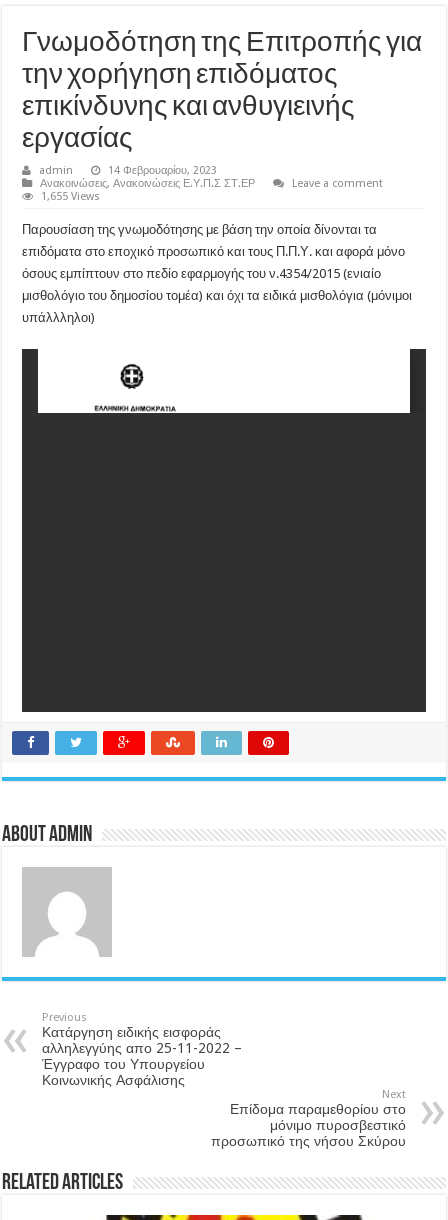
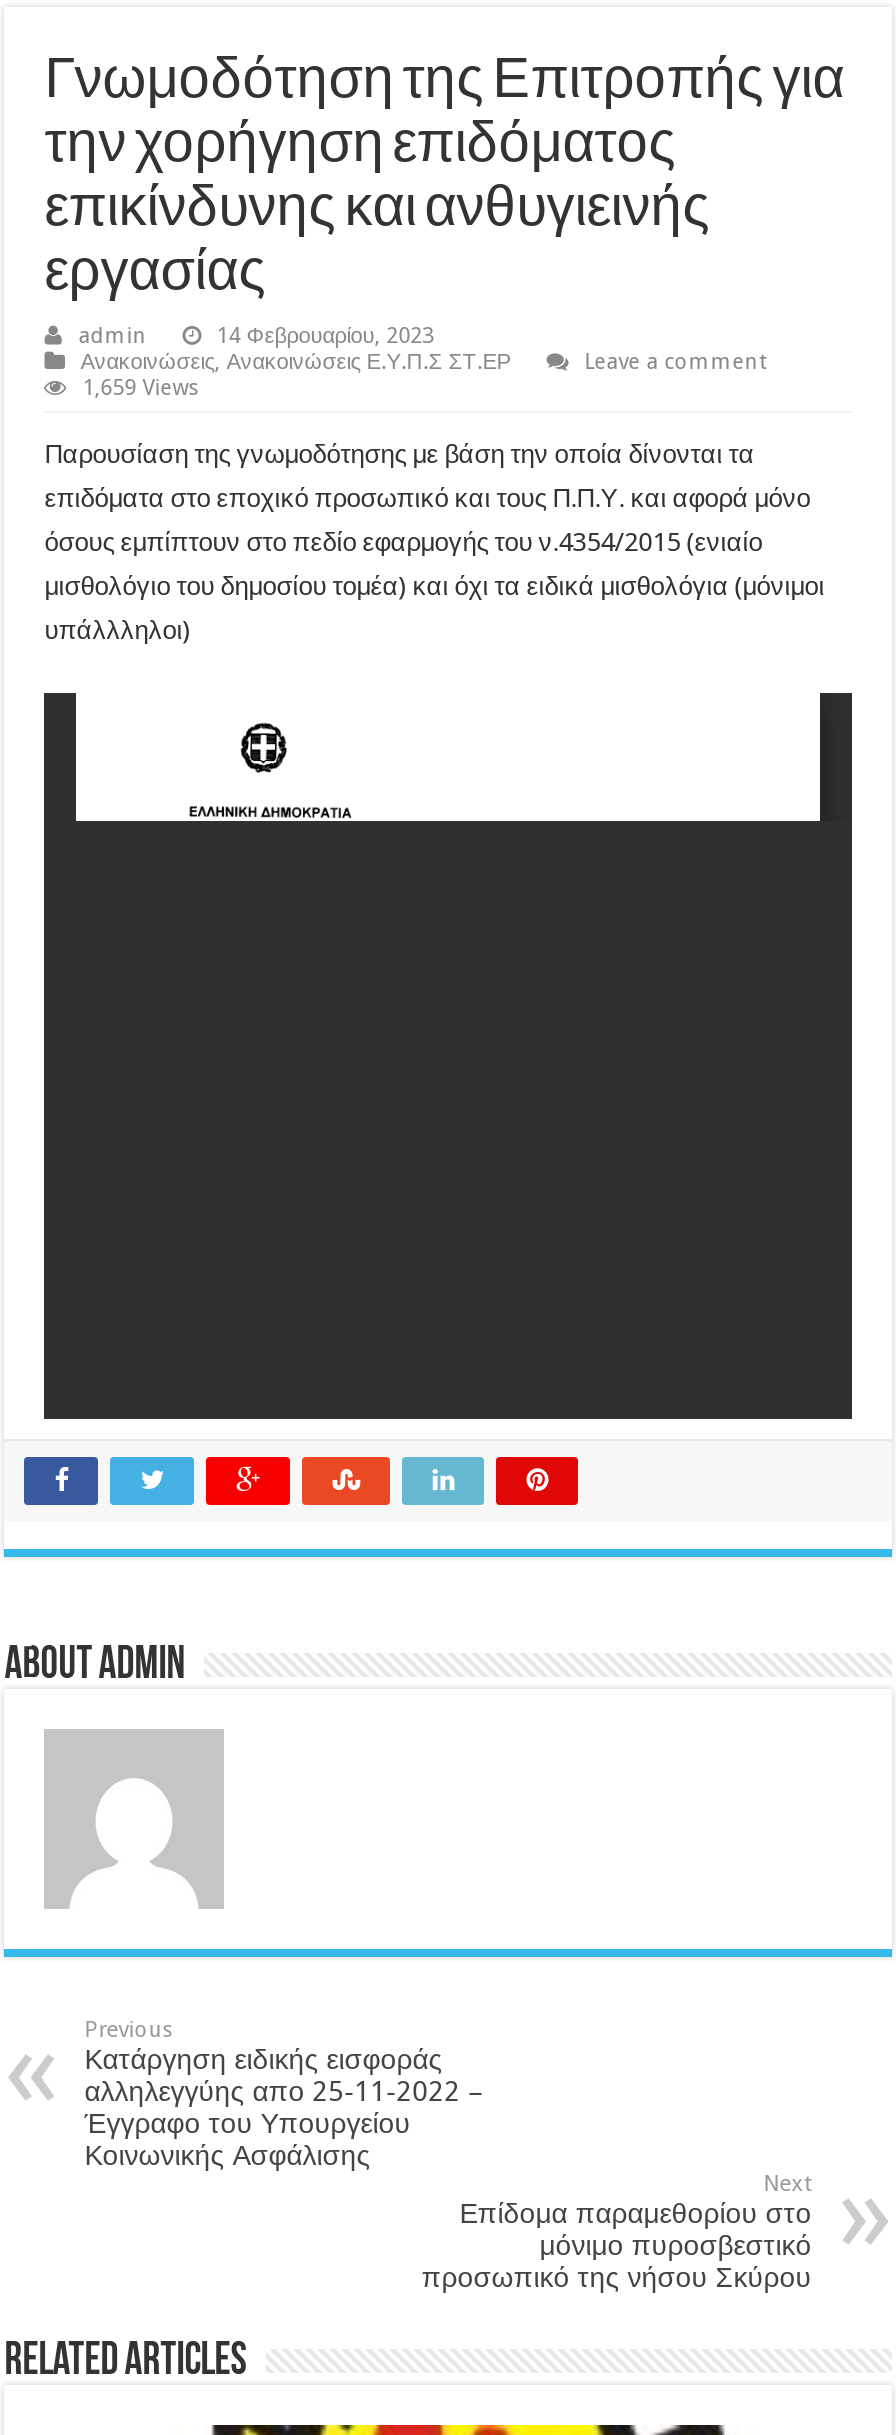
[41,190,100,203] 1,655 Views -> [82,374,200,400] 1,659 Views

